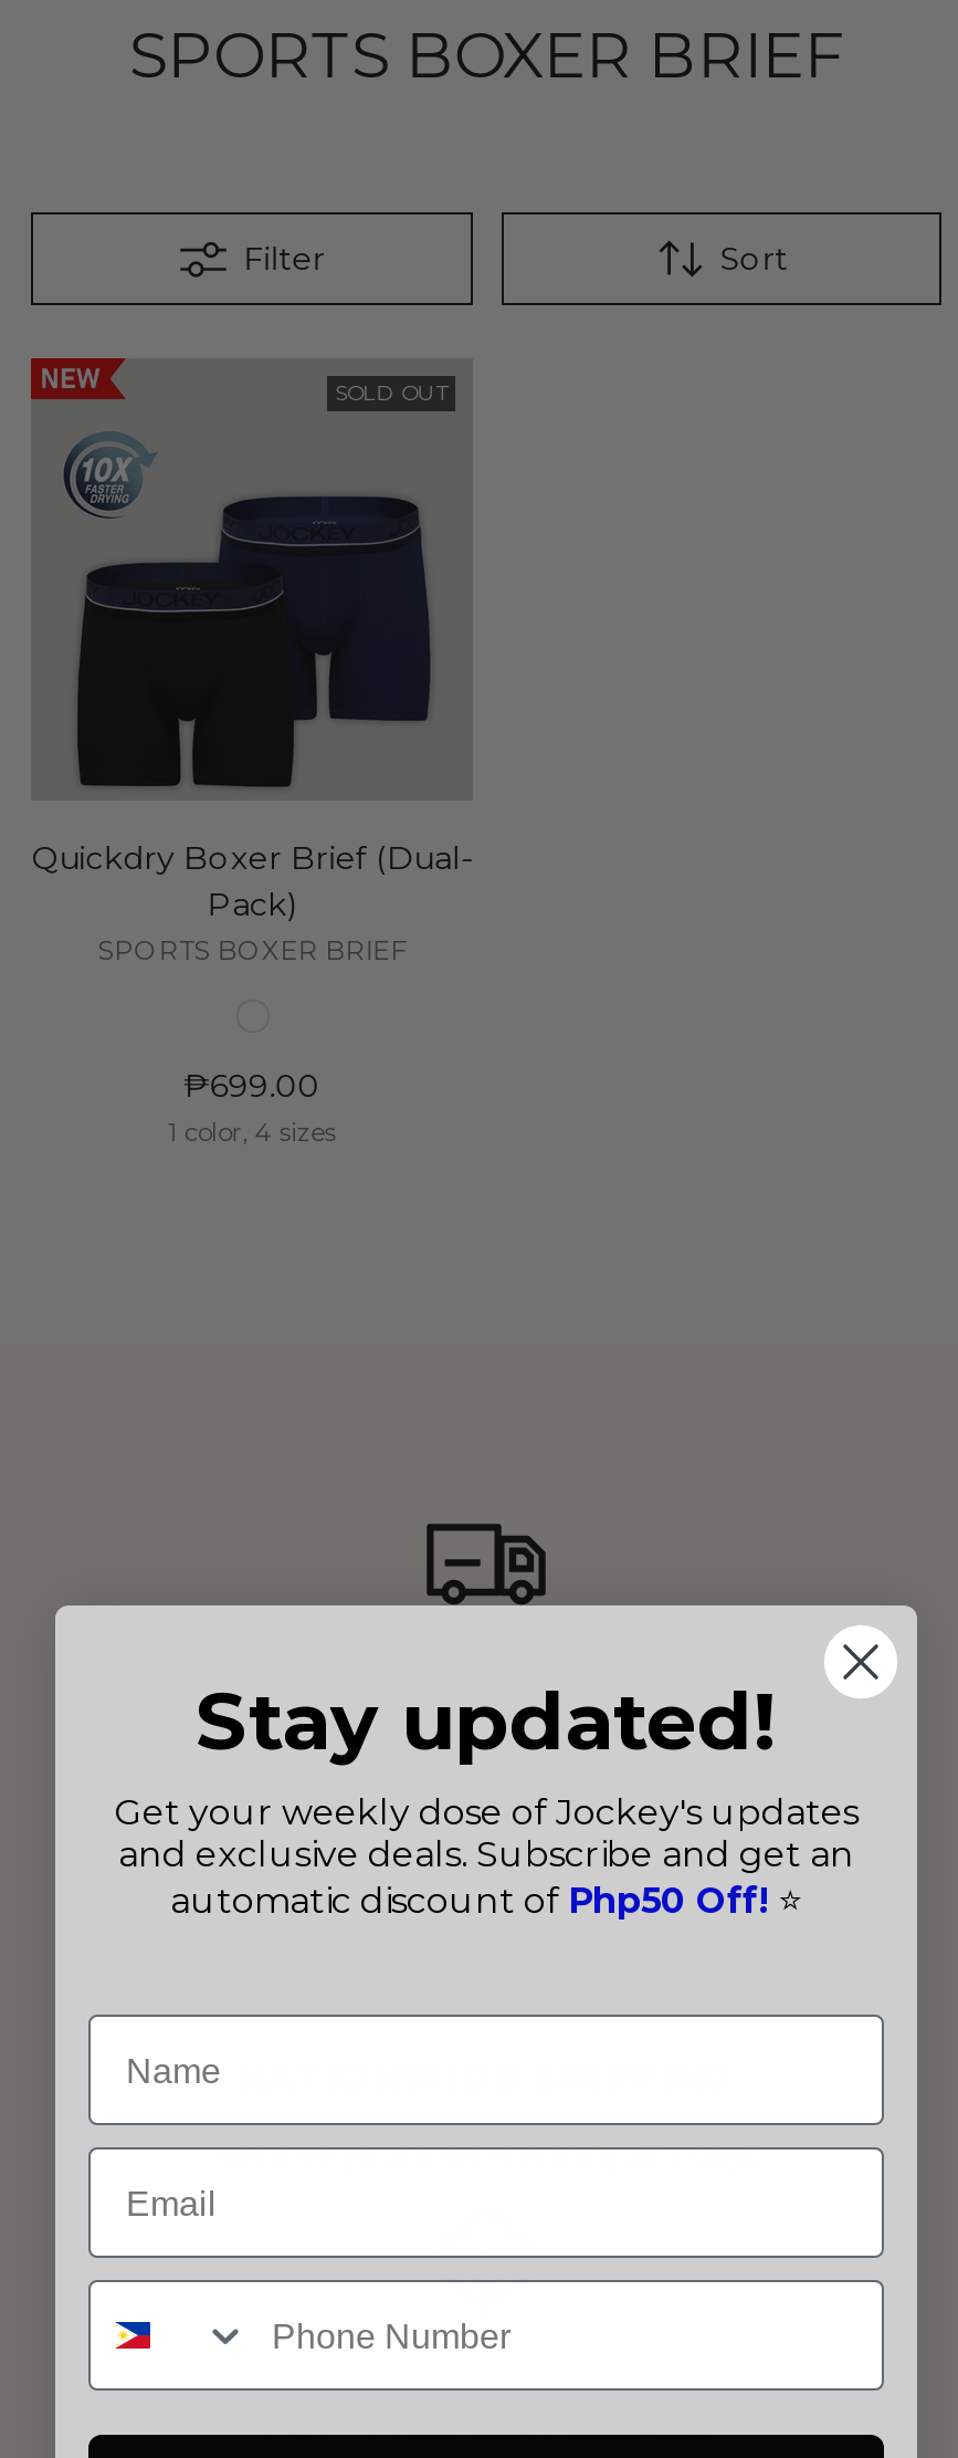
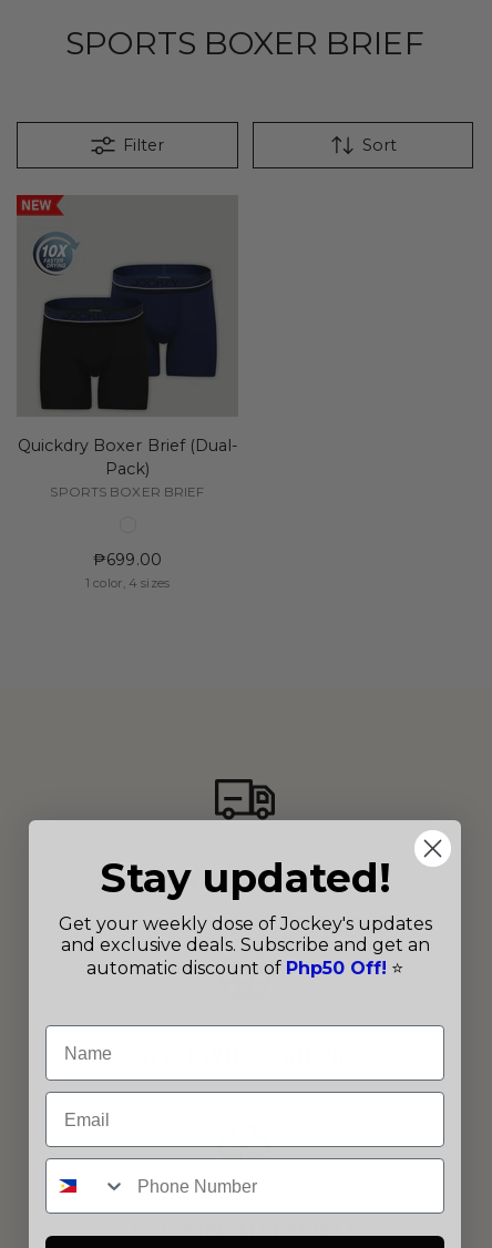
[336,381,447,406] SOLD OUT -> none

